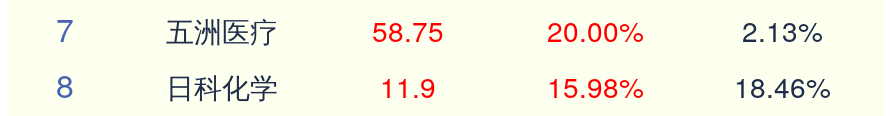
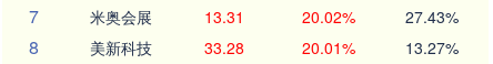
[166,11,822,51] 五洲医疗 | 58.75 | 20.00% | 2.13% -> [90,6,459,28] 米奥会展 | 13.31 | 20.02% | 27.43%
[166,67,830,107] 日科化学 | 11.9 | 15.98% | 18.46% -> [90,37,459,59] 美新科技 | 33.28 | 20.01% | 13.27%

